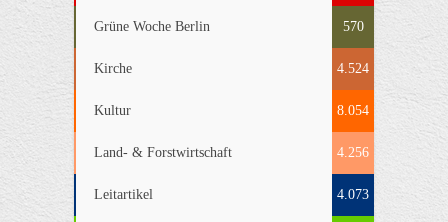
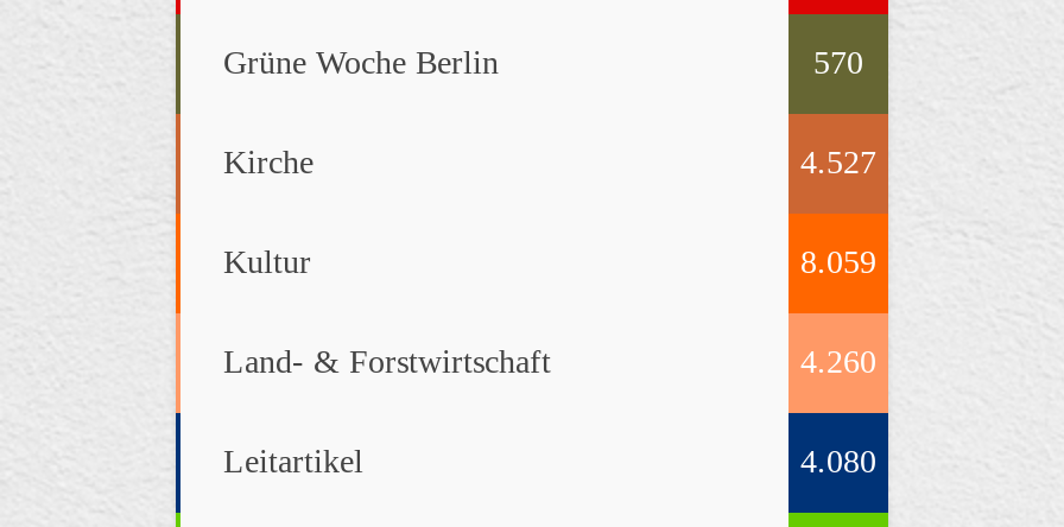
[337,61,369,76] 4.524 -> [800,145,876,180] 4.527
[337,103,369,118] 8.054 -> [800,244,876,280] 8.059
[337,145,369,160] 4.256 -> [800,344,876,380] 4.260
[337,187,369,202] 4.073 -> [800,444,876,479] 4.080

